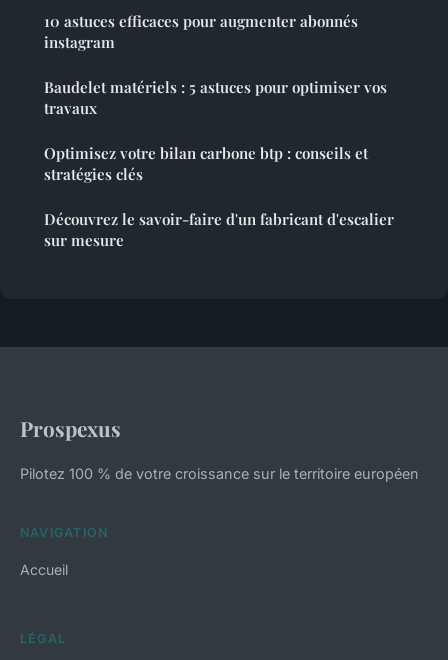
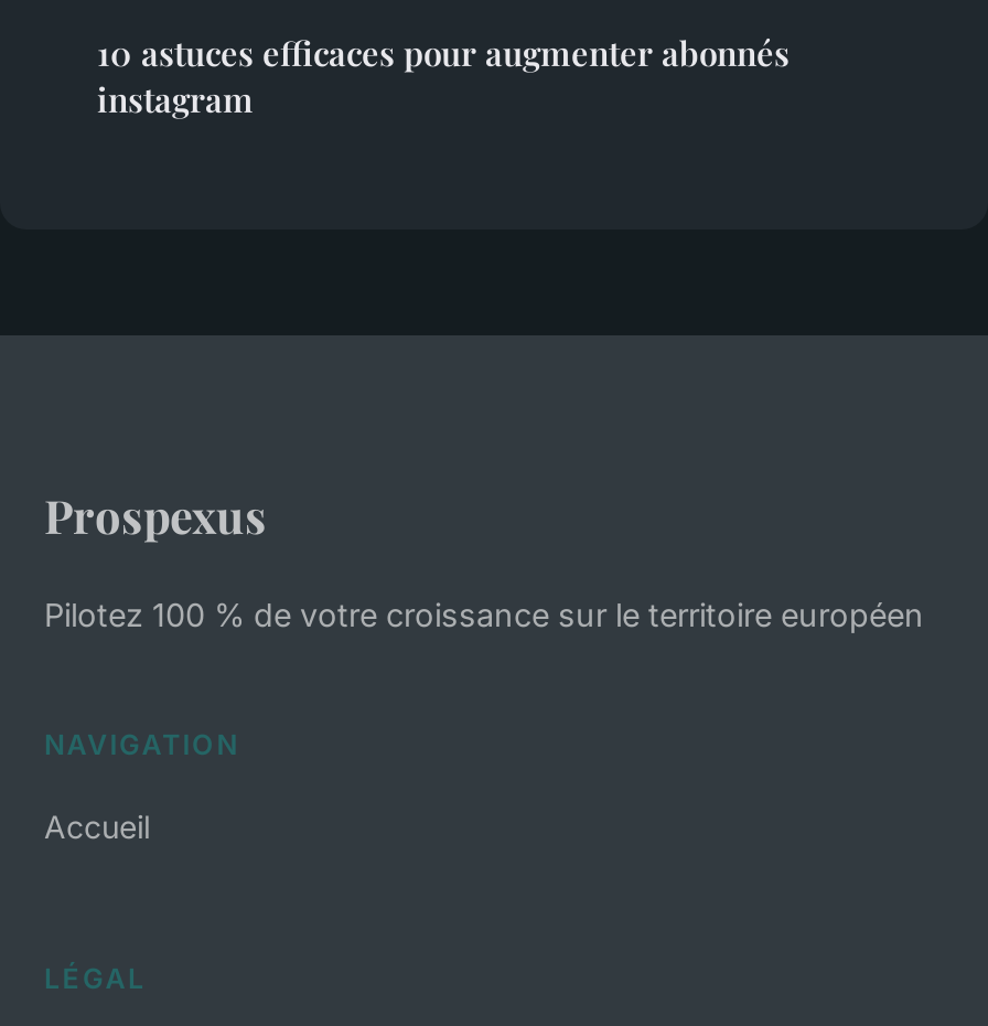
[44,77,394,250] Baudelet matériels : 5 astuces pour optimiser vos | travaux | Optimisez votre bilan carbone btp : conseils et | stratégies clés | Découvrez le savoir-faire d'un fabricant d'escalier | sur mesure -> none

